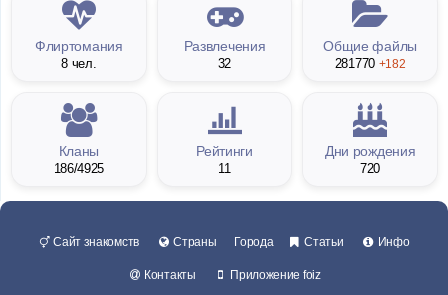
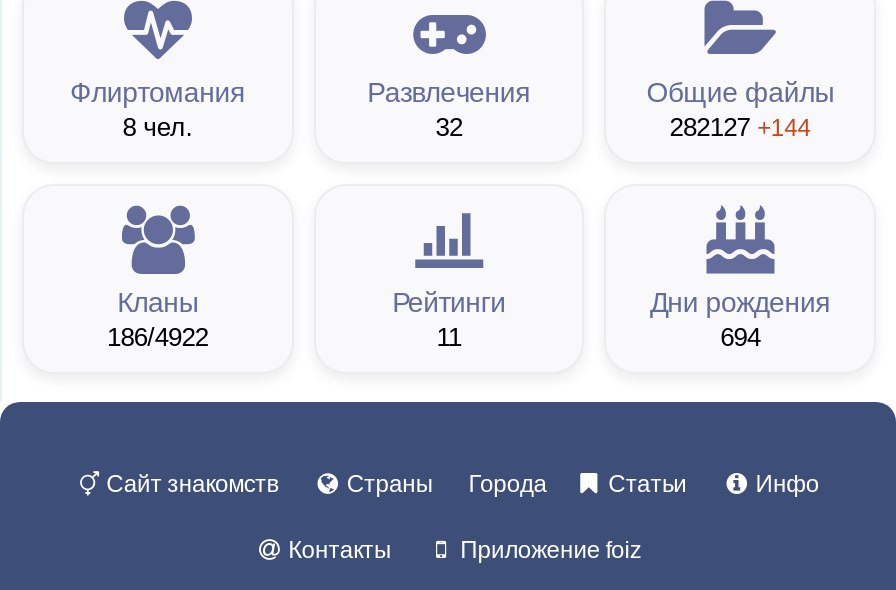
[335,56,405,71] 281770 +182 -> [670,112,811,142] 282127 +144
[53,161,104,176] 186/4925 -> [107,322,208,352] 186/4922
[360,161,380,176] 720 -> [720,322,760,352] 694

